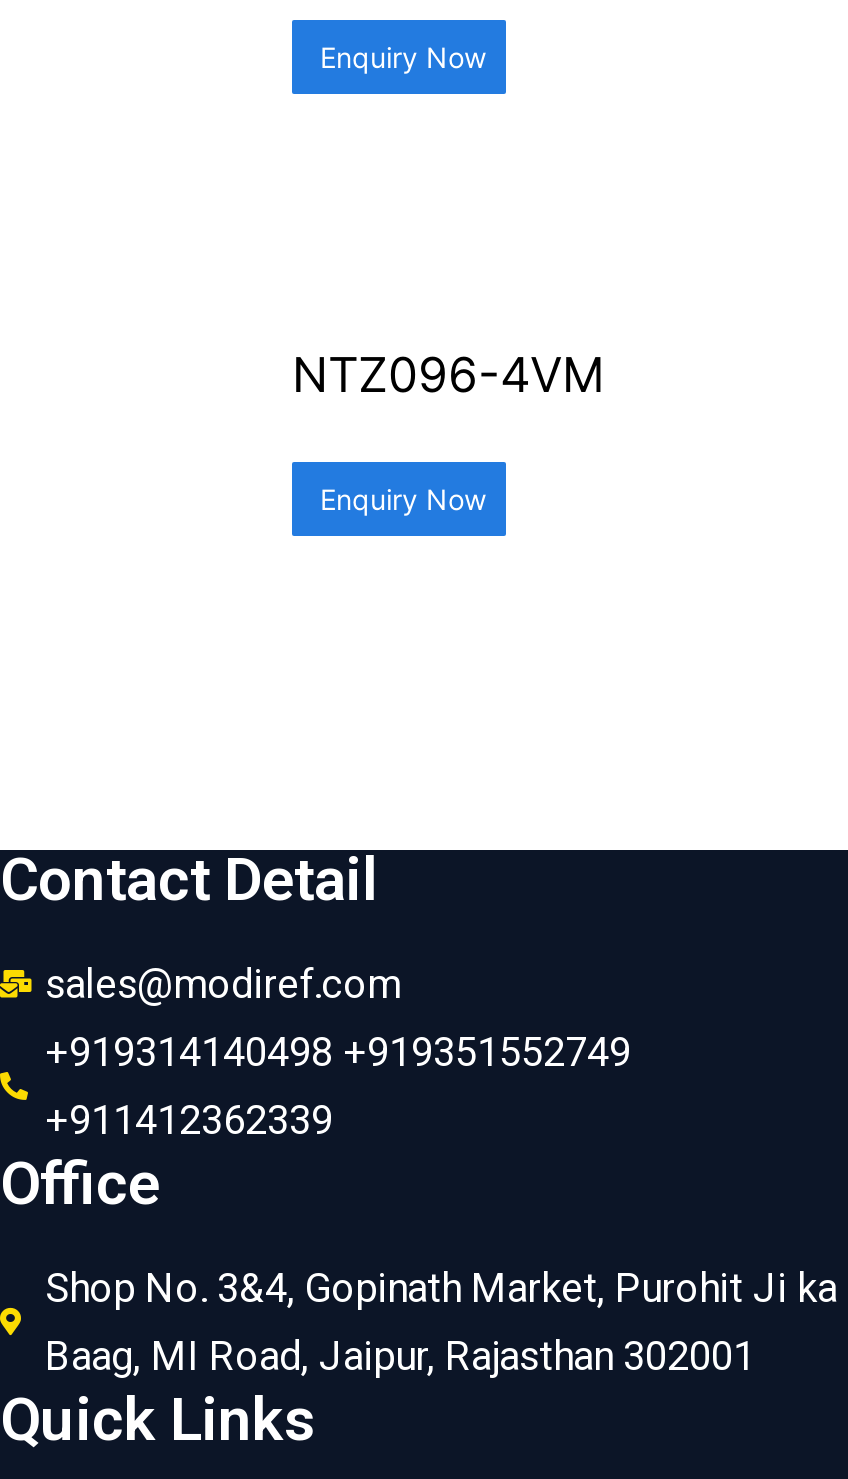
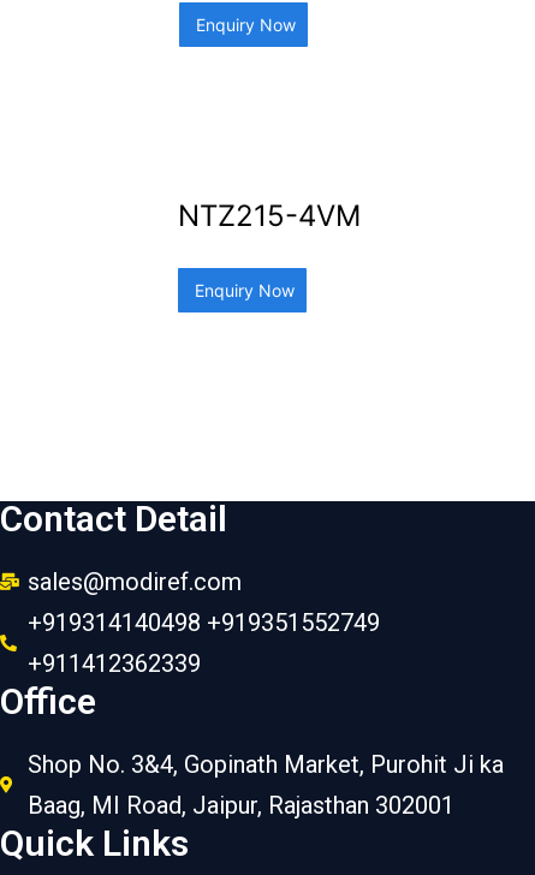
[292,346,604,404] NTZ096-4VM -> [178,198,361,233] NTZ215-4VM

